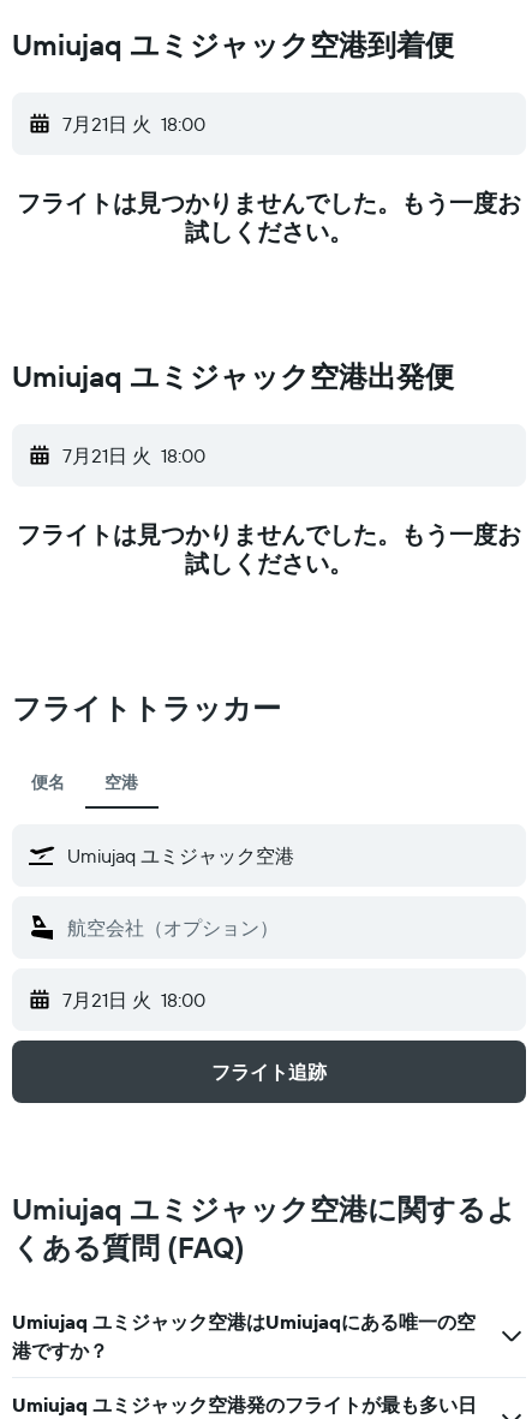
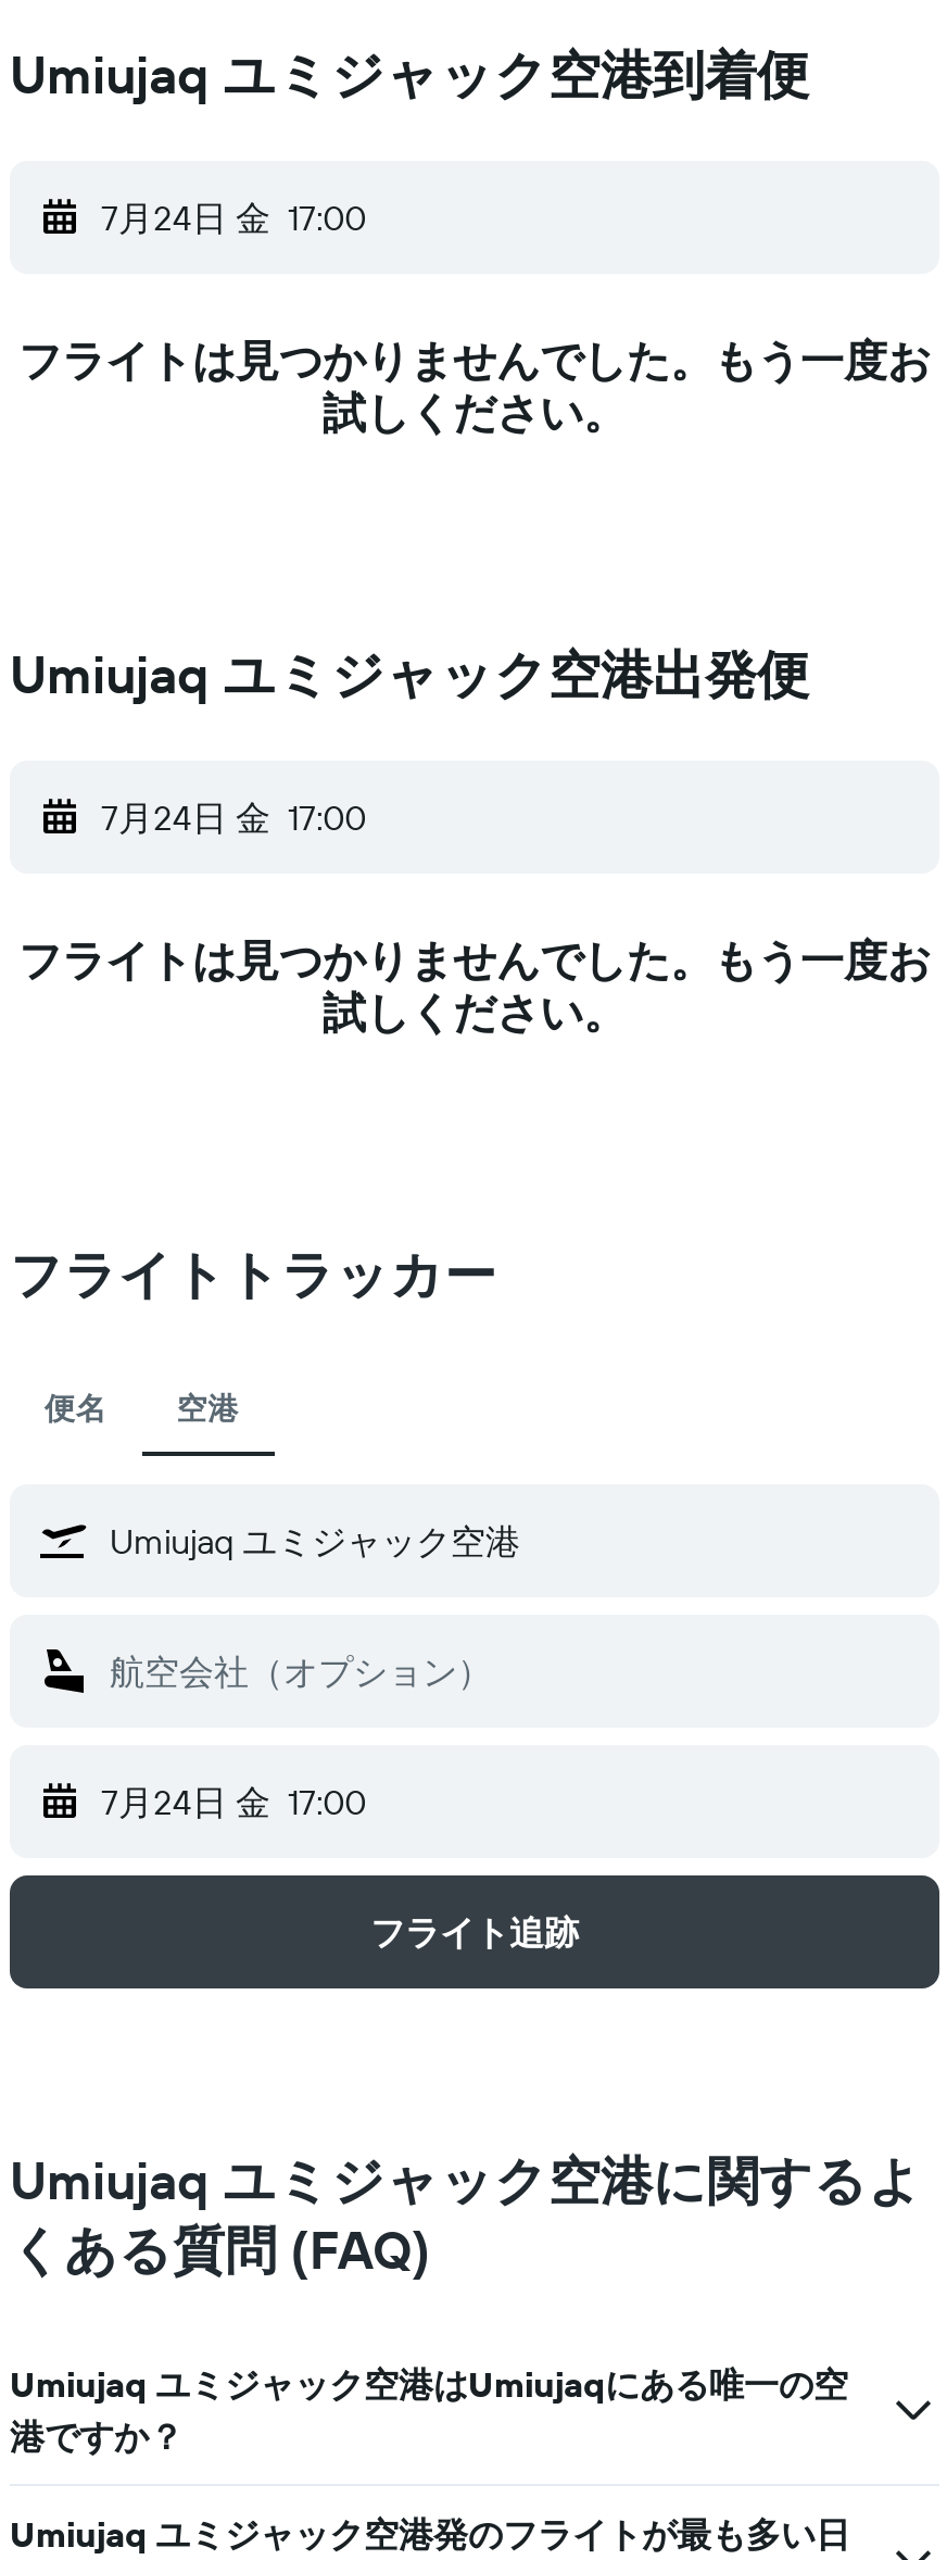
[62,112,205,136] 7月21日 火 18:00 -> [101,196,366,239] 7月24日 金 17:00
[62,443,205,467] 7月21日 火 18:00 -> [101,795,366,839] 7月24日 金 17:00
[62,988,205,1012] 7月21日 火 18:00 -> [101,1780,366,1823] 7月24日 金 17:00

